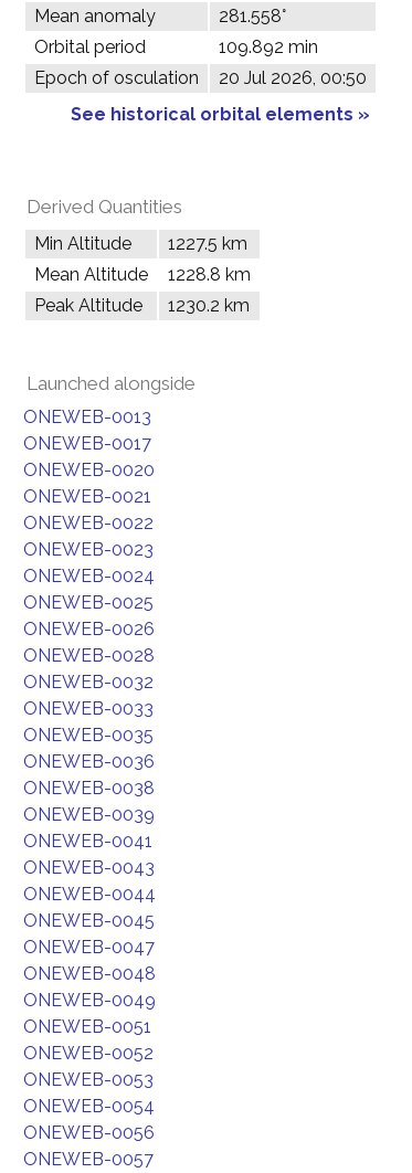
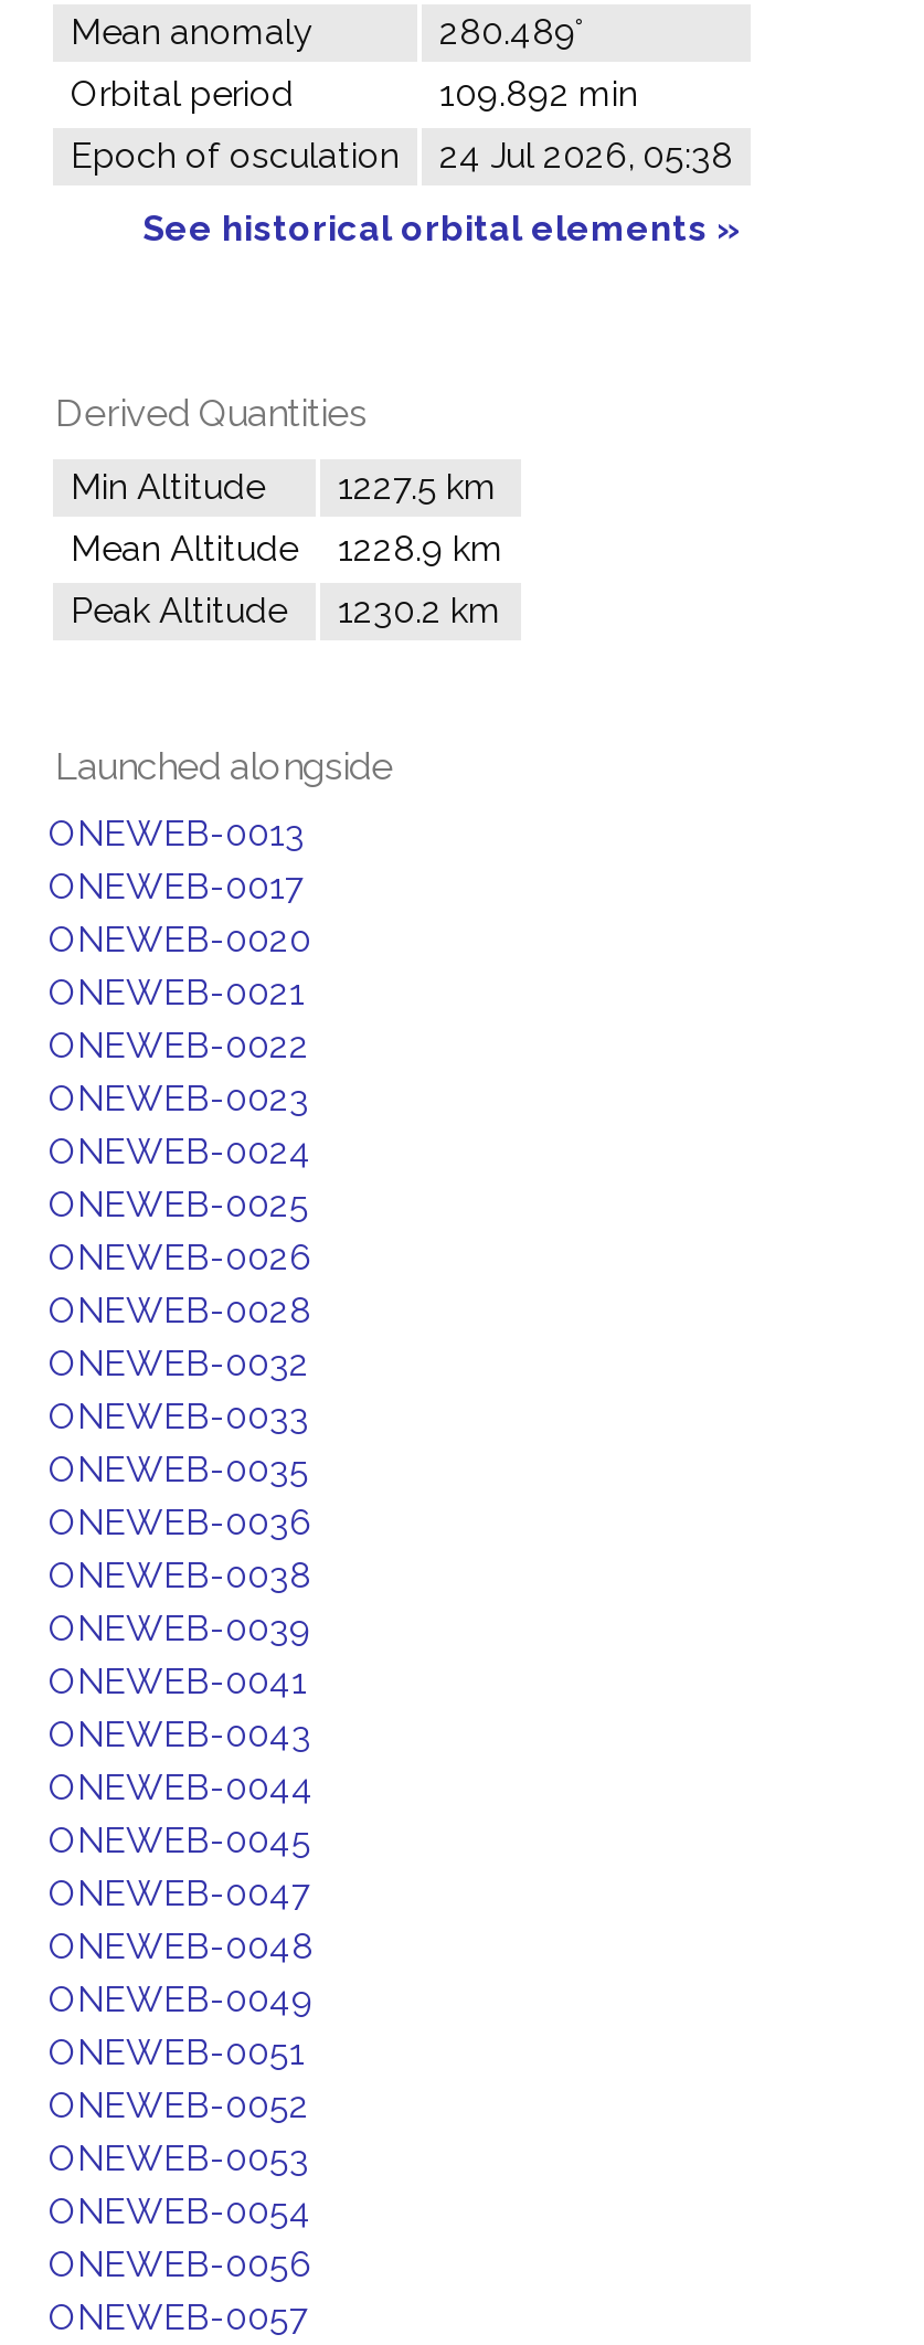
[219,6,286,27] 281.558° -> [439,11,583,53] 280.489°
[34,67,367,88] Epoch of osculation 20 Jul 2026, 00:50 -> [71,135,733,177] Epoch of osculation 24 Jul 2026, 05:38
[34,264,251,285] Mean Altitude 1228.8 km -> [71,528,503,570] Mean Altitude 1228.9 km

